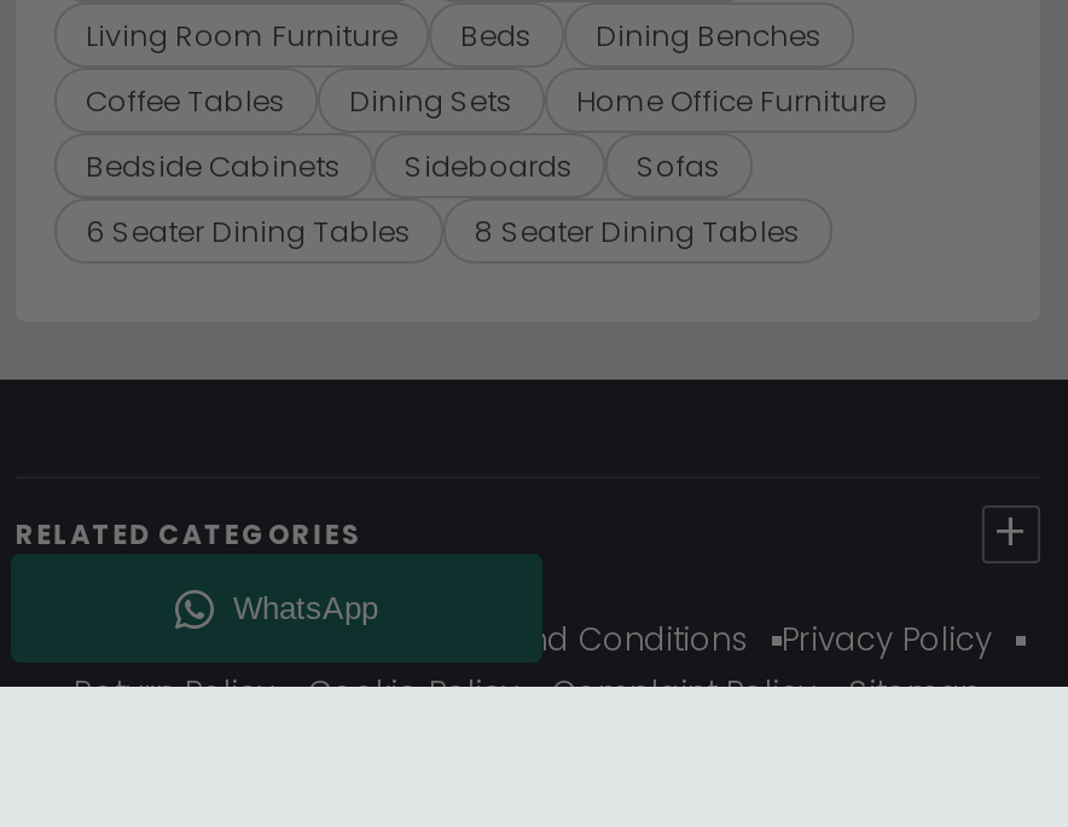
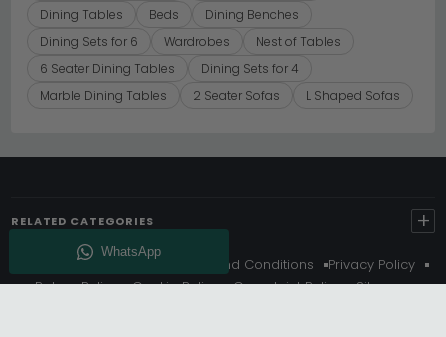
[86,14,397,55] Living Room Furniture -> [40,6,123,23] Dining Tables
[86,79,886,186] Coffee Tables | Dining Sets | Home Office Furniture | Bedside Cabinets | Sideboards | Sofas -> [40,33,341,50] Dining Sets for 6 | Wardrobes | Nest of Tables
moved [86,210,412,251] -> [40,60,175,77]: 6 Seater Dining Tables
[475,210,801,251] 8 Seater Dining Tables -> [40,60,400,104] Dining Sets for 4 | Marble Dining Tables | 2 Seater Sofas | L Shaped Sofas

